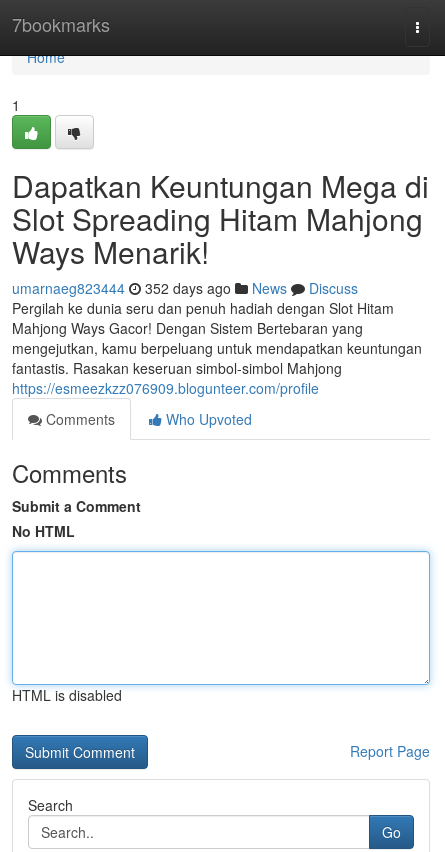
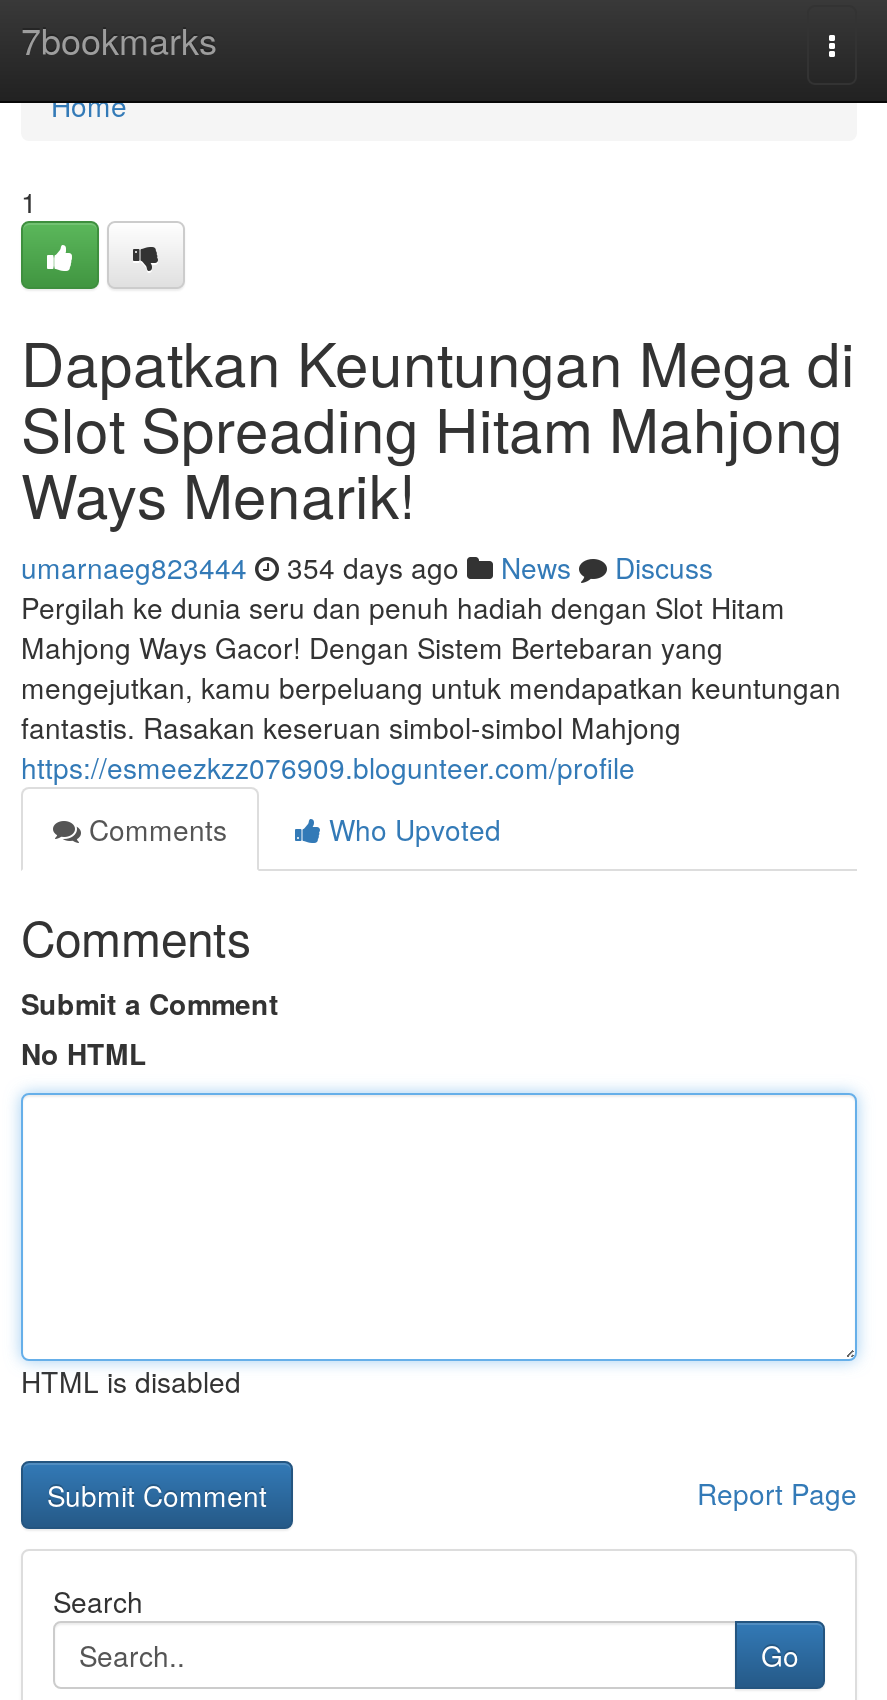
[12,278,358,298] umarnaeg823444 352 days ago News Discuss -> [21,547,713,587] umarnaeg823444 354 days ago News Discuss

